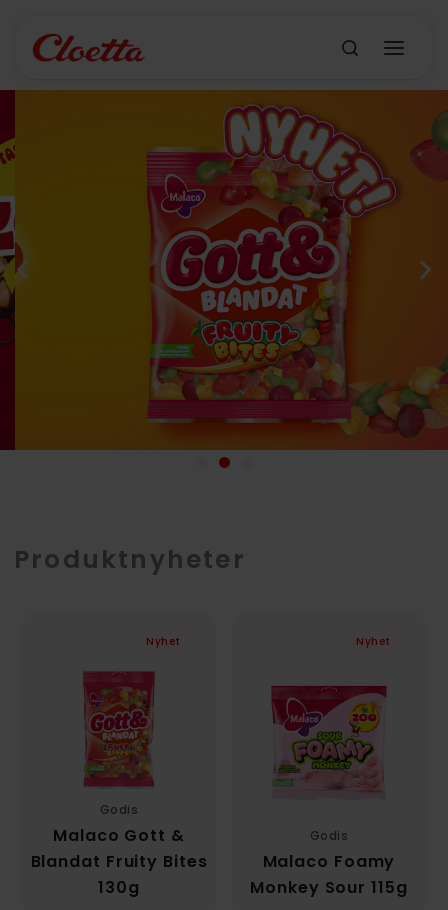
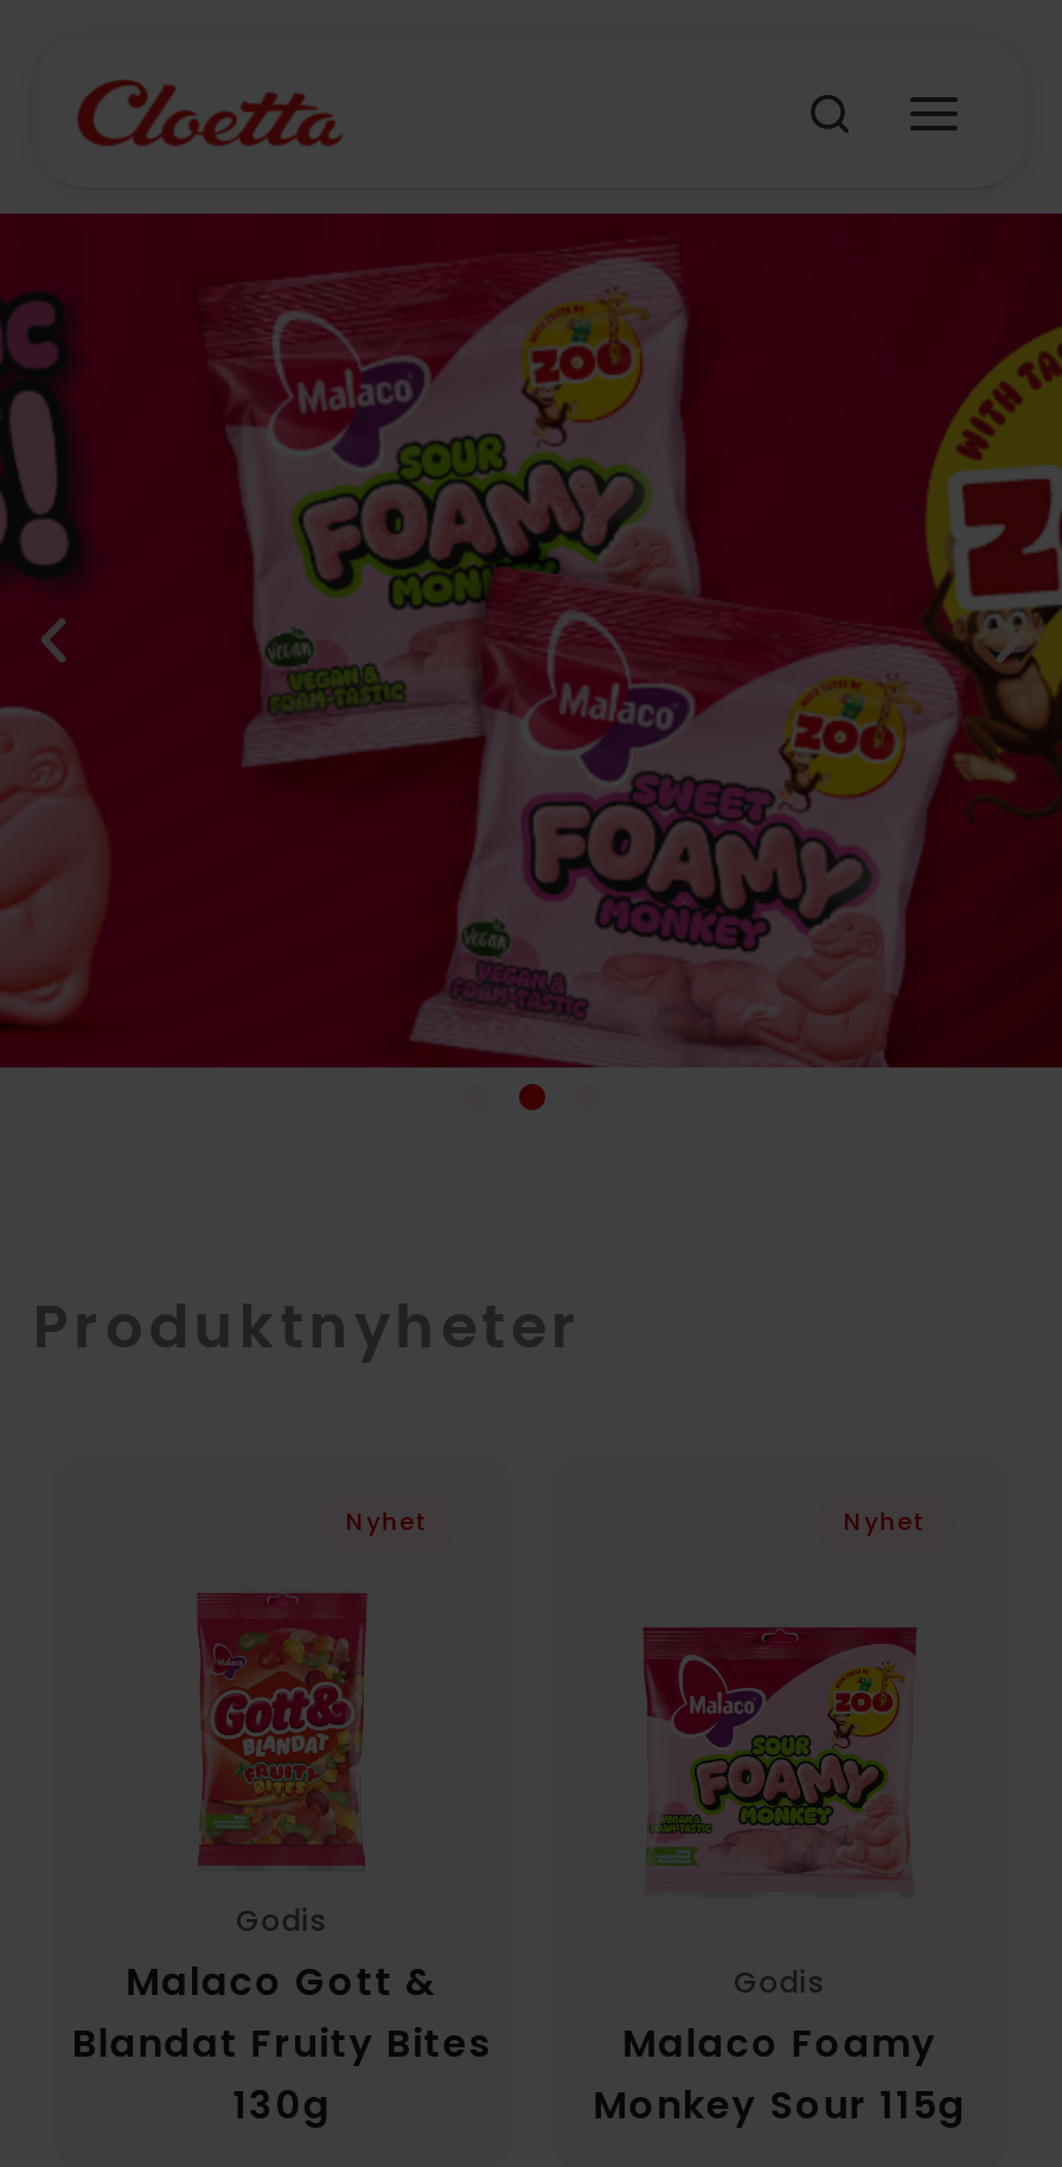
[3,89,445,451] [image] -> [7,211,1055,1070] [image]

